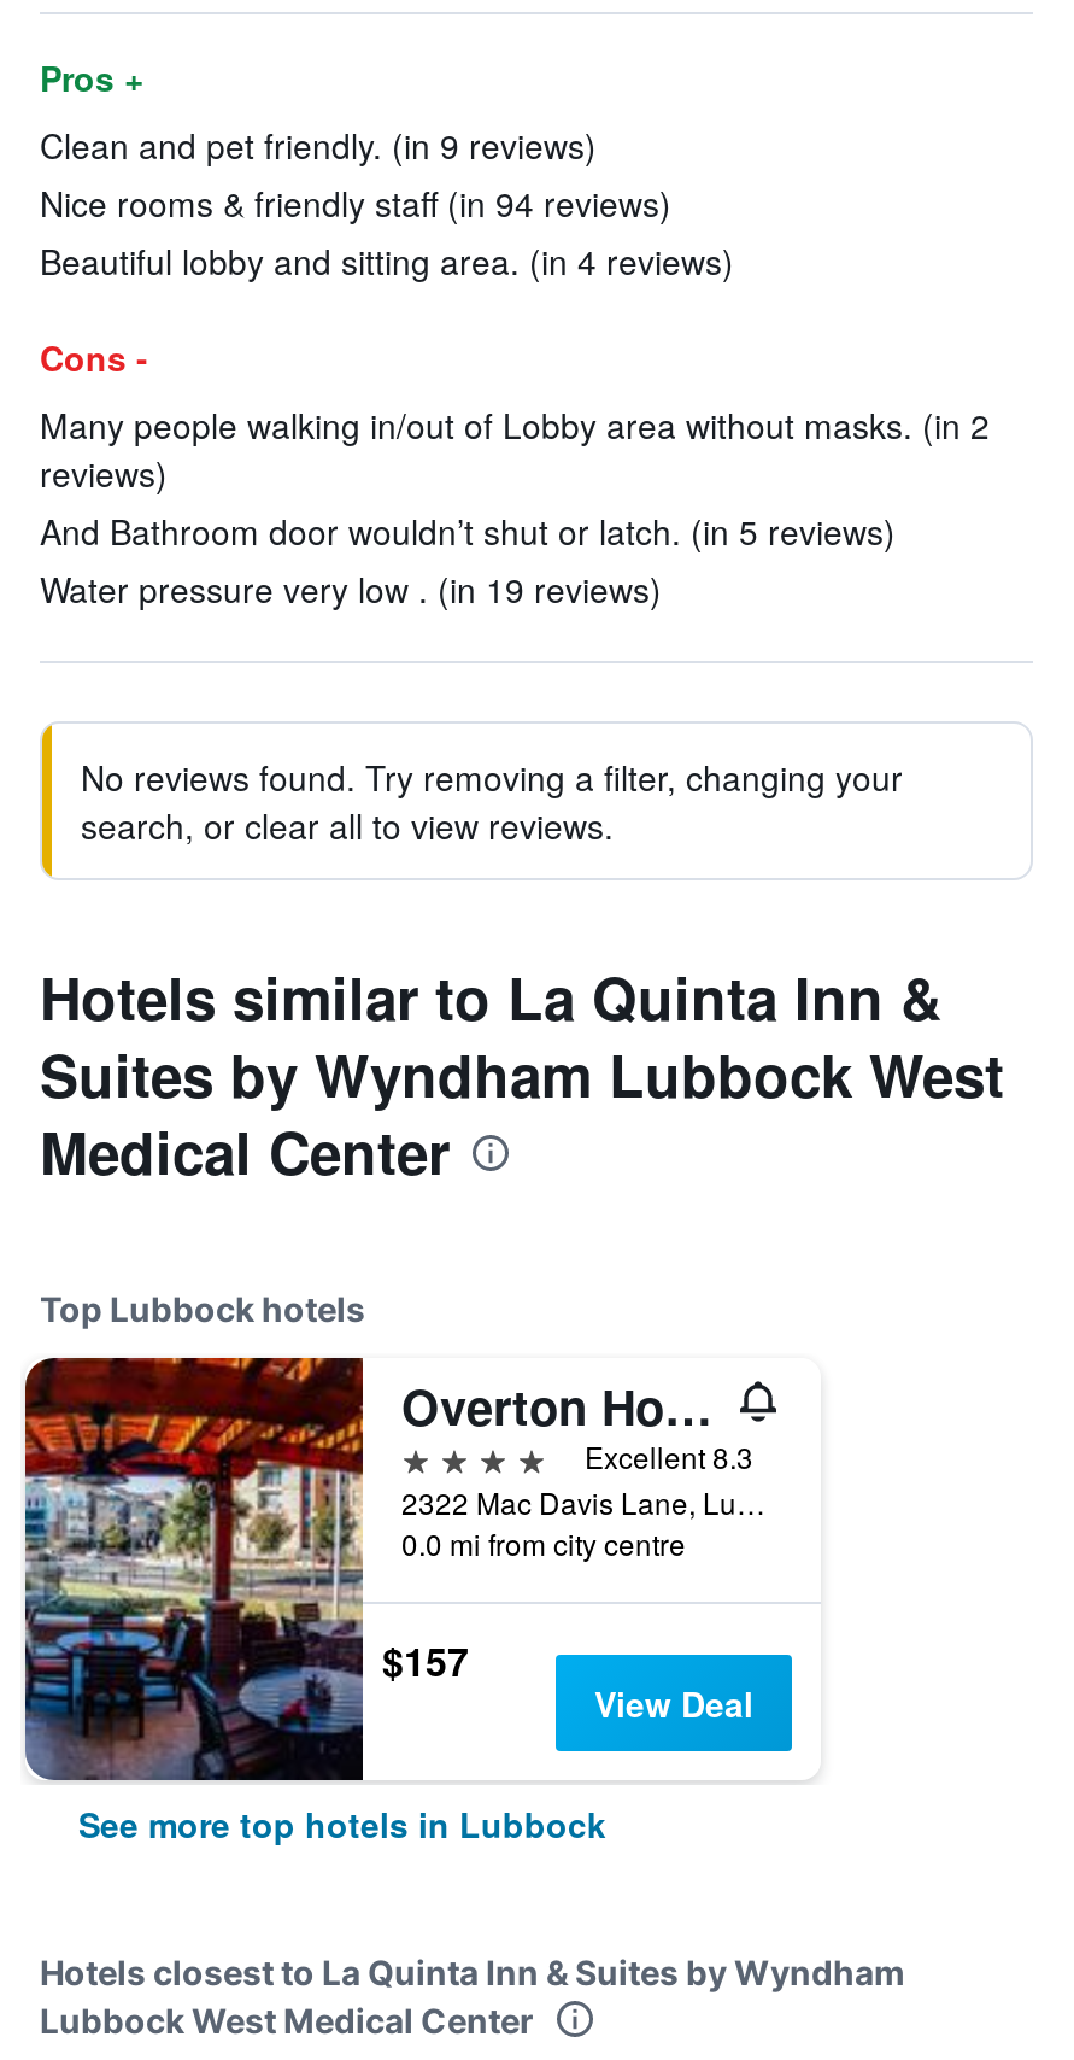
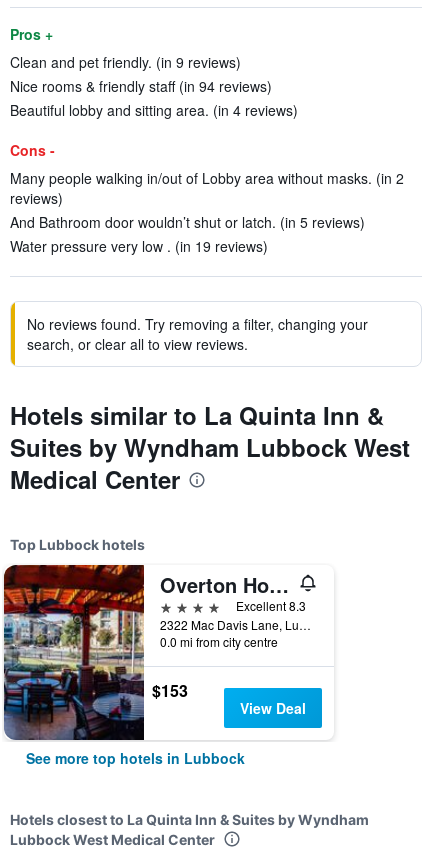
[382,1634,469,1689] $157 -> [152,679,188,702] $153

